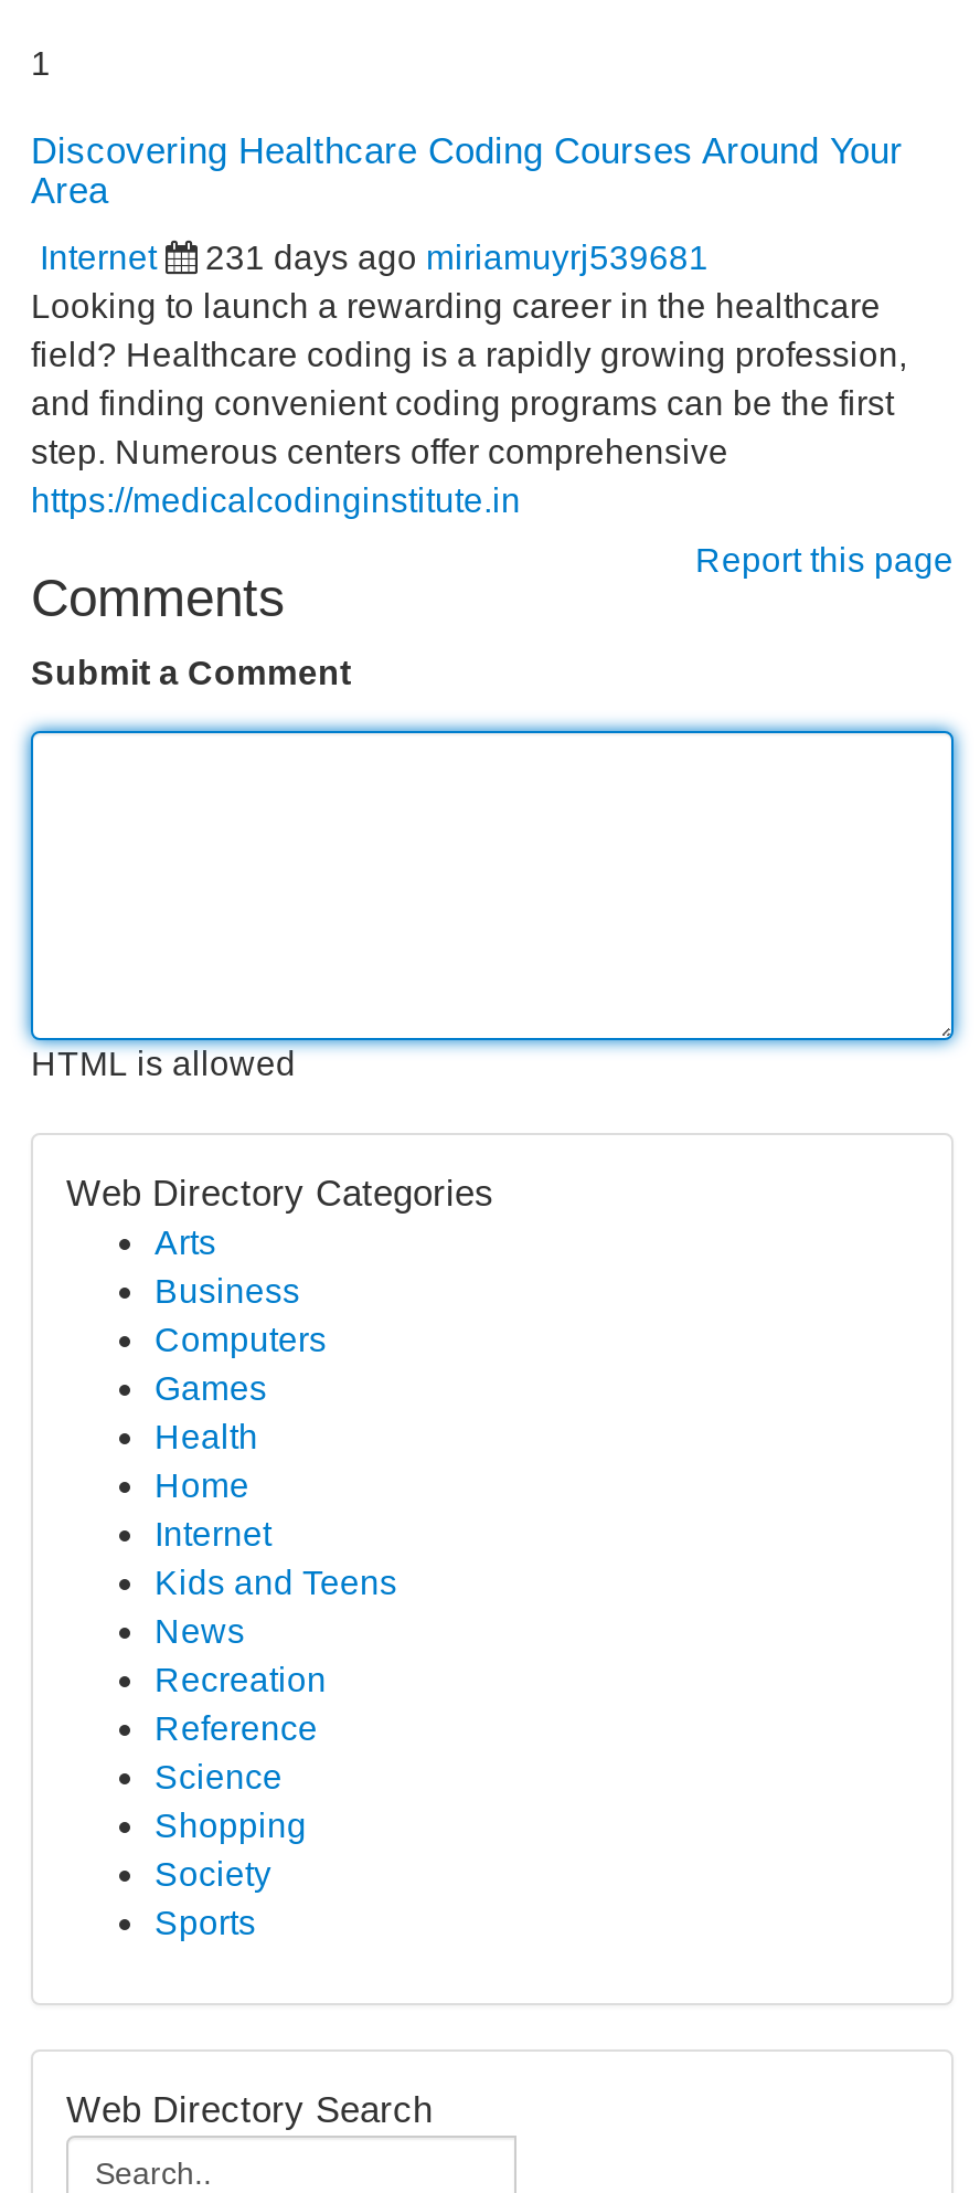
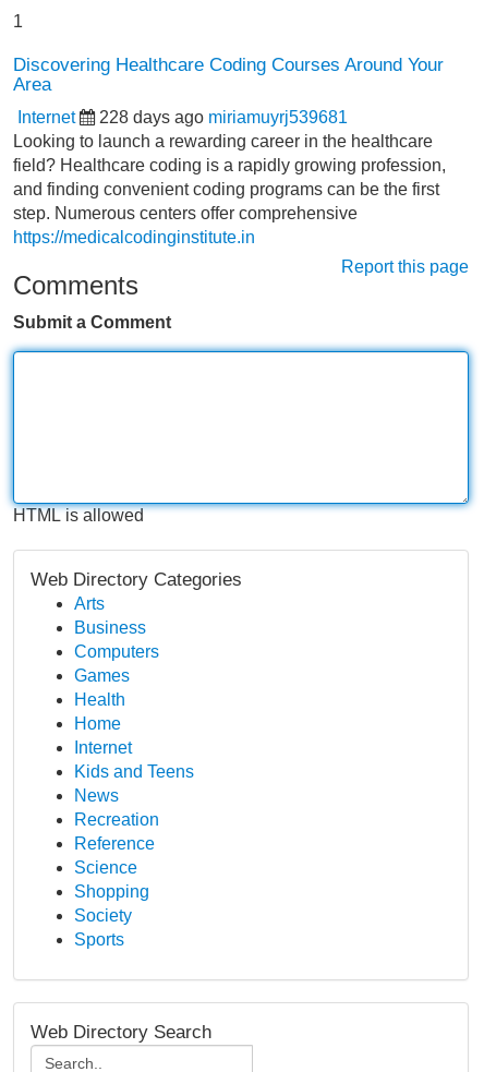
[205,239,709,276] 231 days ago miriamuyrj539681 -> [99,108,348,127] 228 days ago miriamuyrj539681

